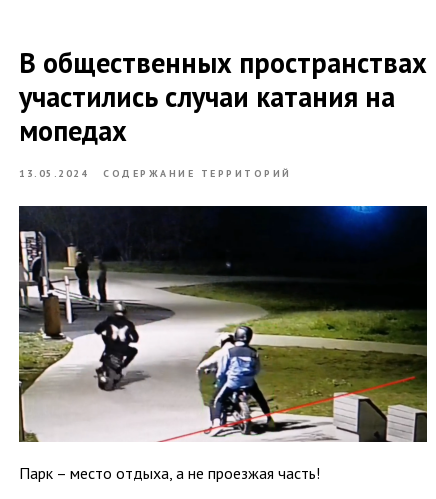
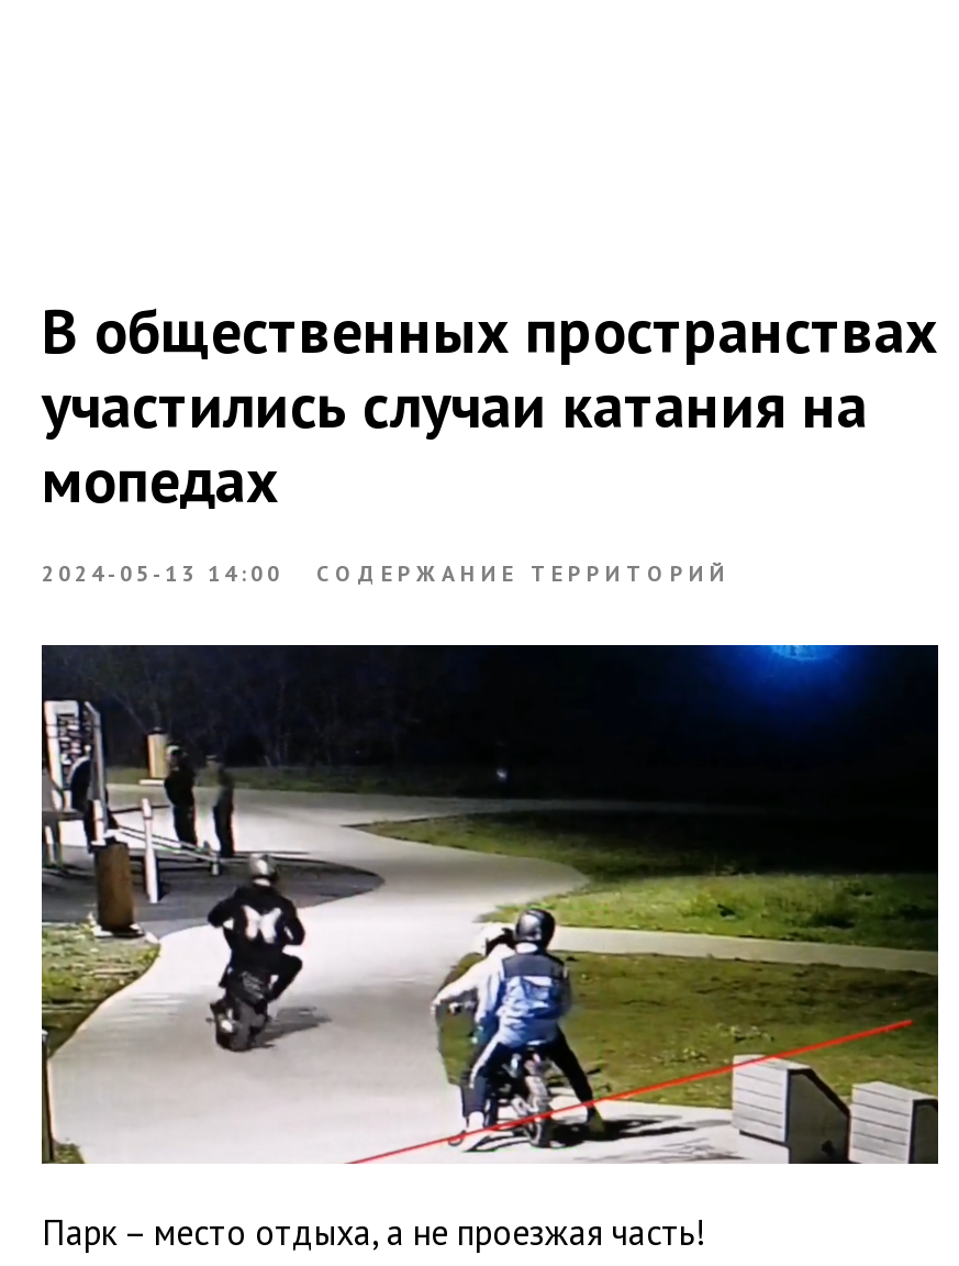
[19,167,291,180] 13.05.2024 СОДЕРЖАНИЕ ТЕРРИТОРИЙ -> [42,559,731,588] 2024-05-13 14:00 СОДЕРЖАНИЕ ТЕРРИТОРИЙ

